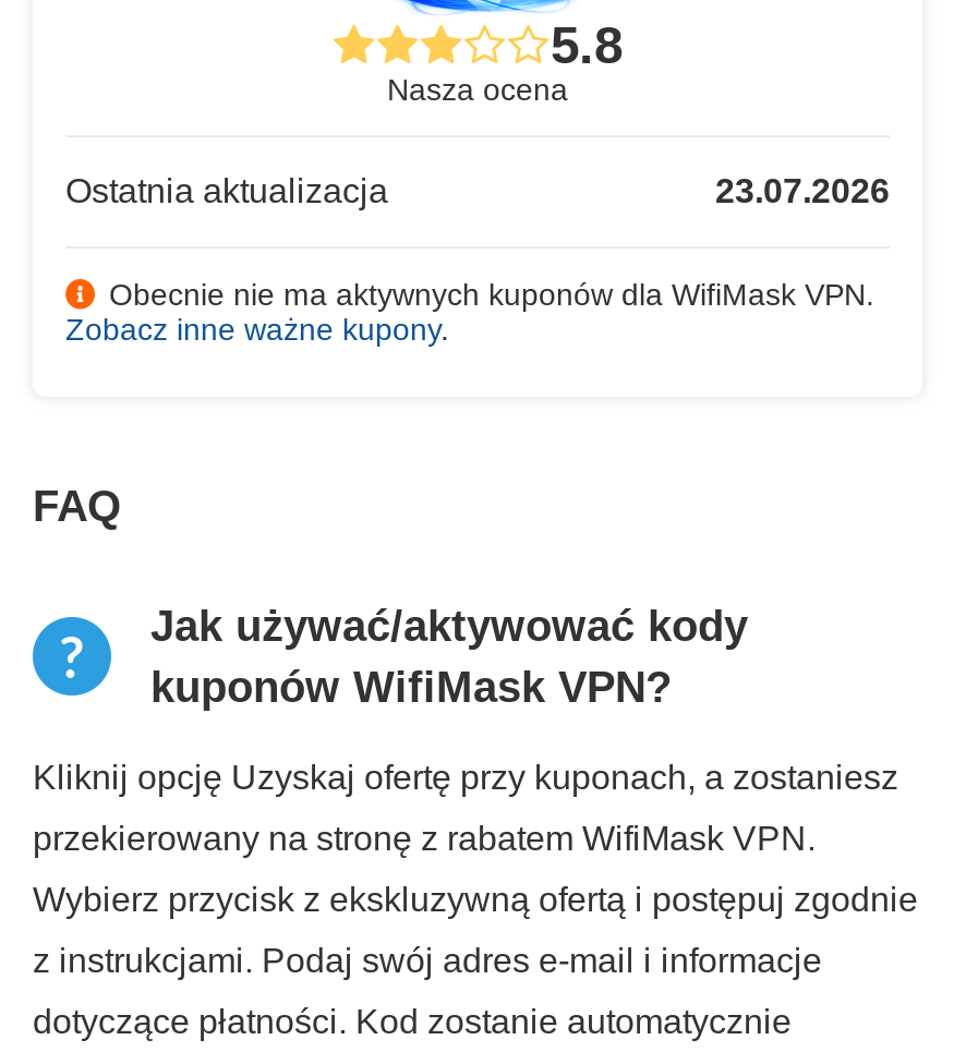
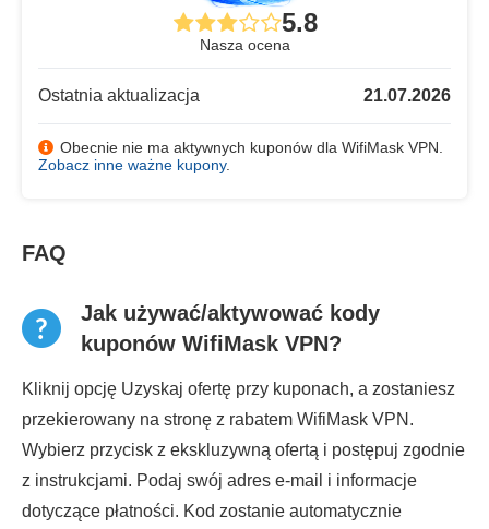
[715,172,890,209] 23.07.2026 -> [363,86,451,105] 21.07.2026

